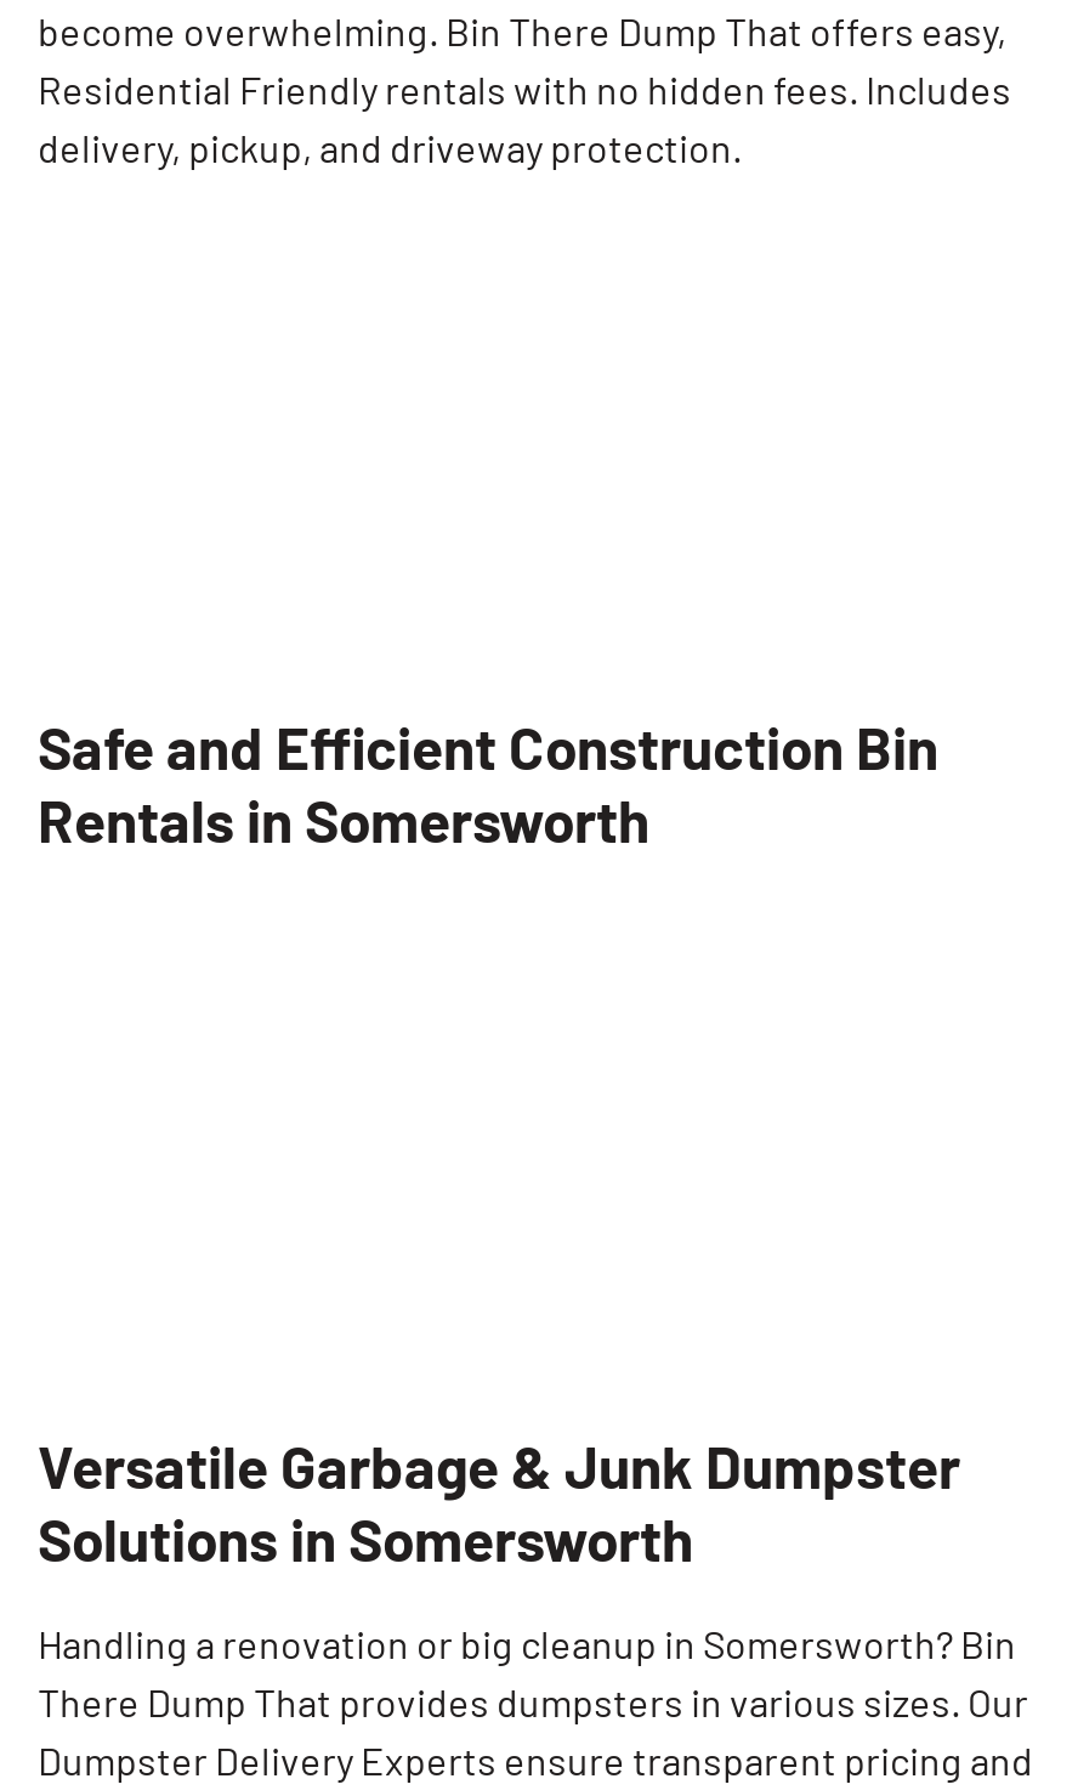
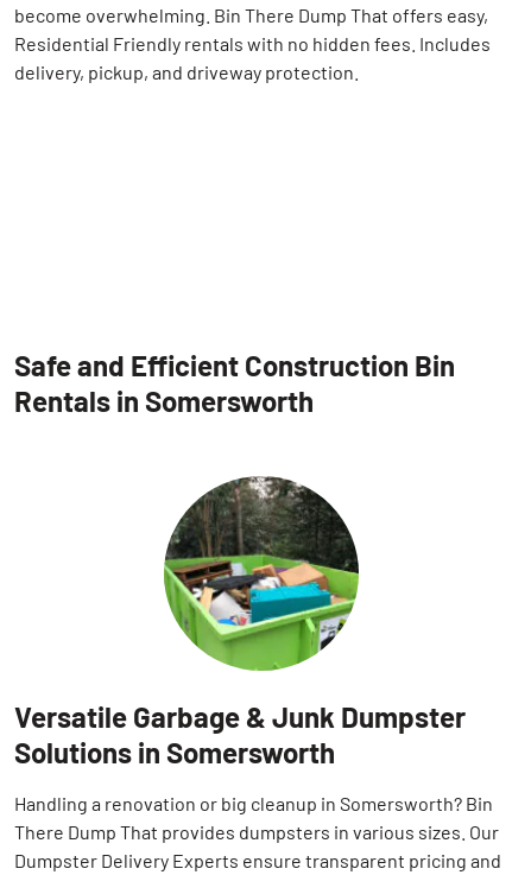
none -> [163,475,360,672] [image]

